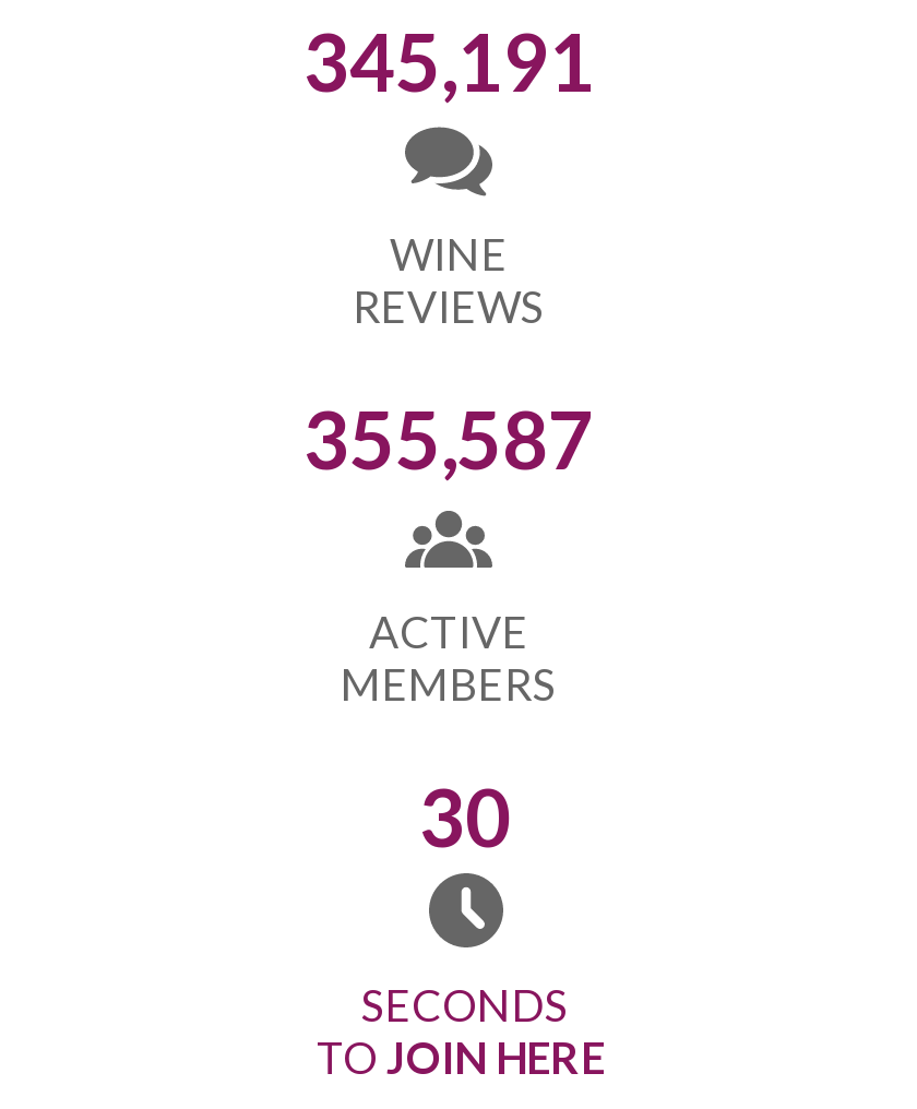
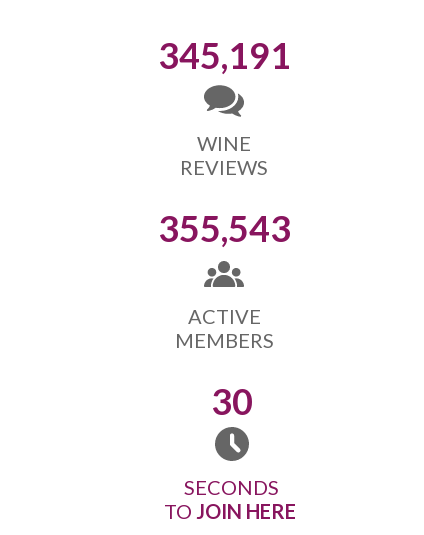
[303,390,594,486] 355,587 -> [157,206,290,250] 355,543

